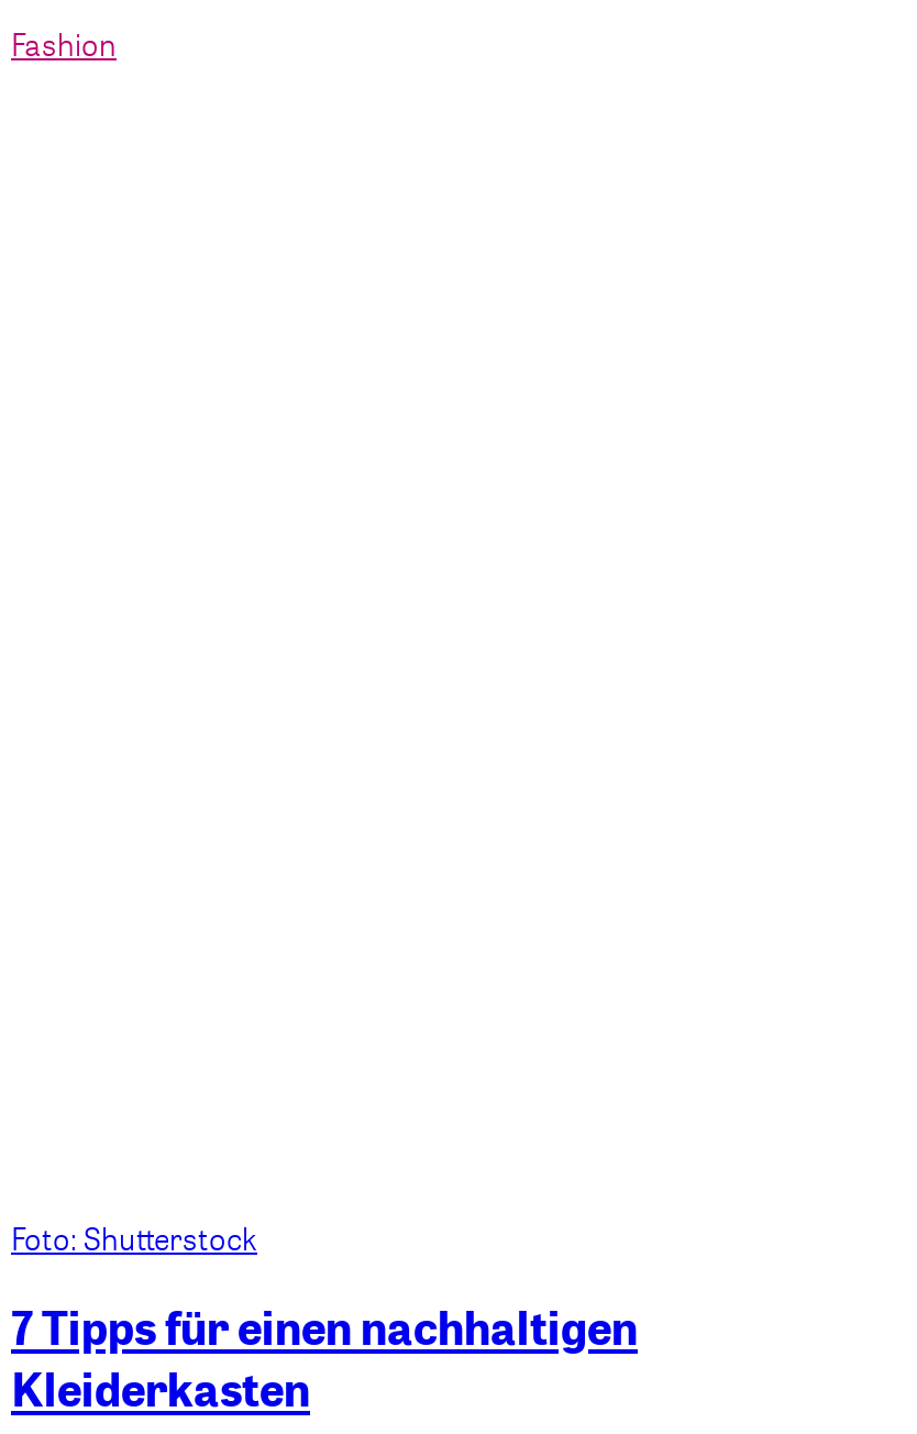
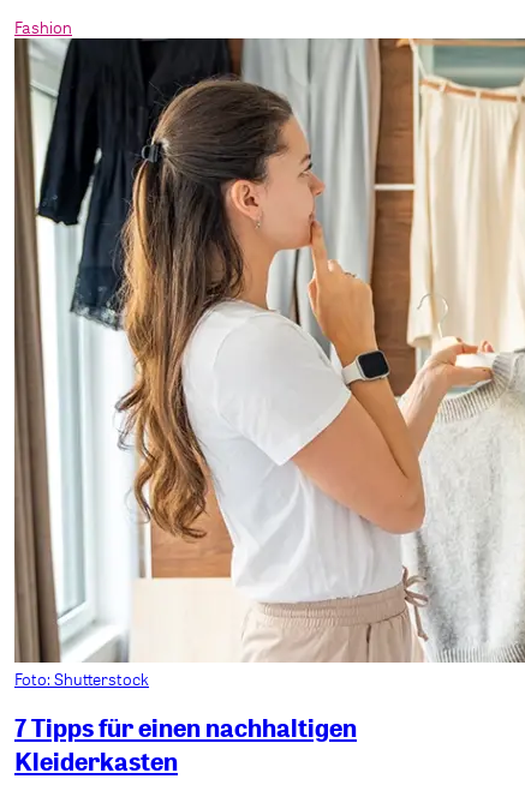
none -> [13,37,521,664] [image]

